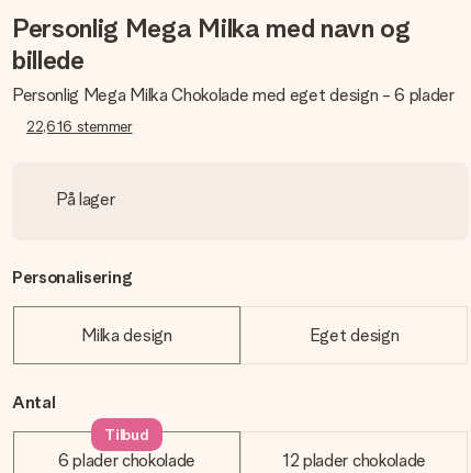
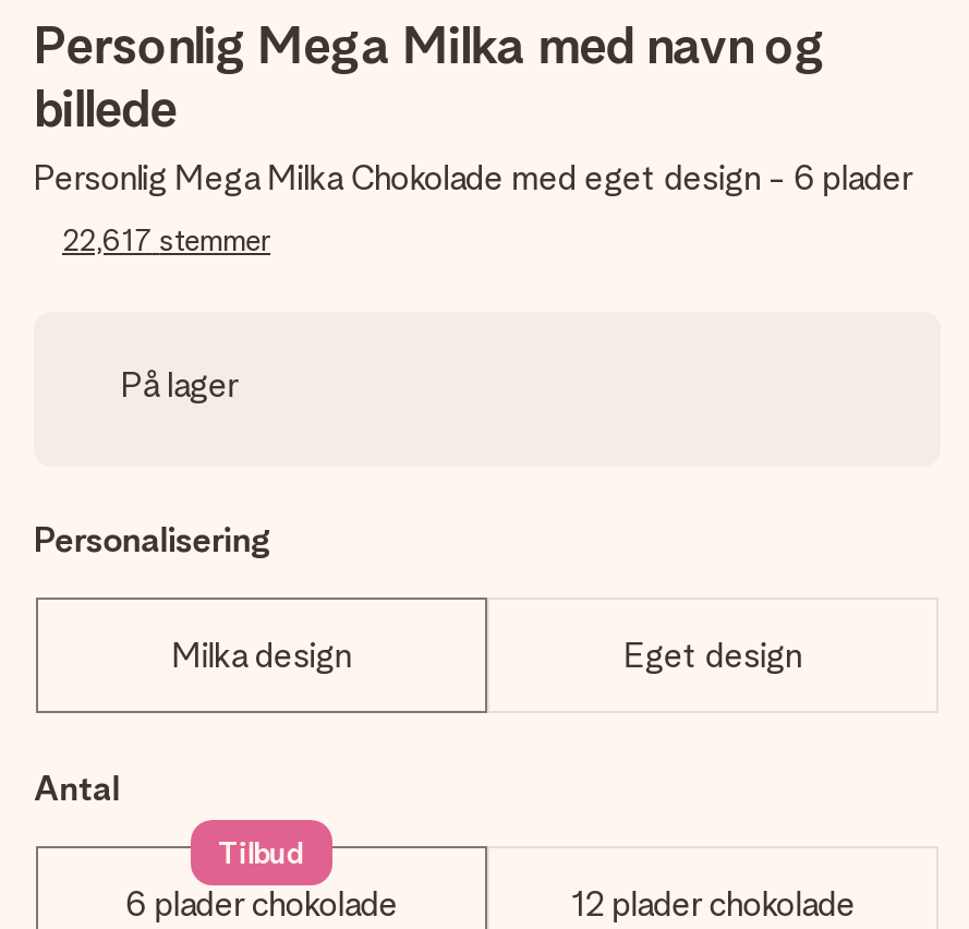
[26,117,132,135] 22,616 stemmer -> [62,222,270,257] 22,617 stemmer

